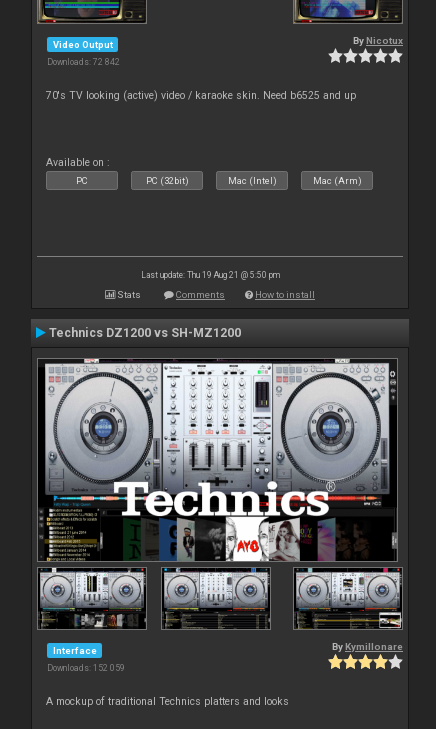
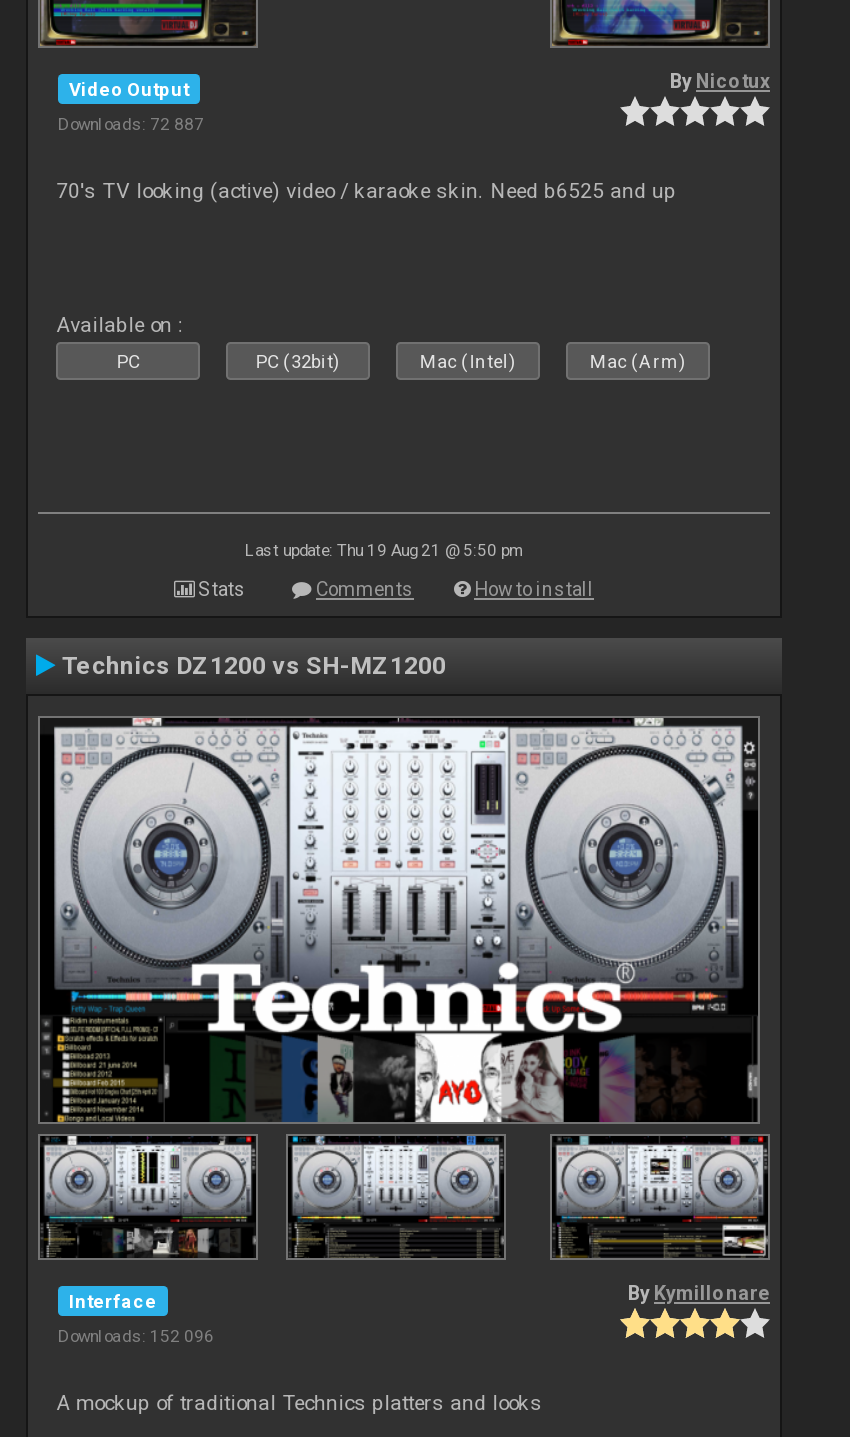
[47,57,120,67] Downloads: 72 842 -> [58,115,204,135] Downloads: 72 887
[47,663,125,673] Downloads: 152 059 -> [58,1327,214,1347] Downloads: 152 096

